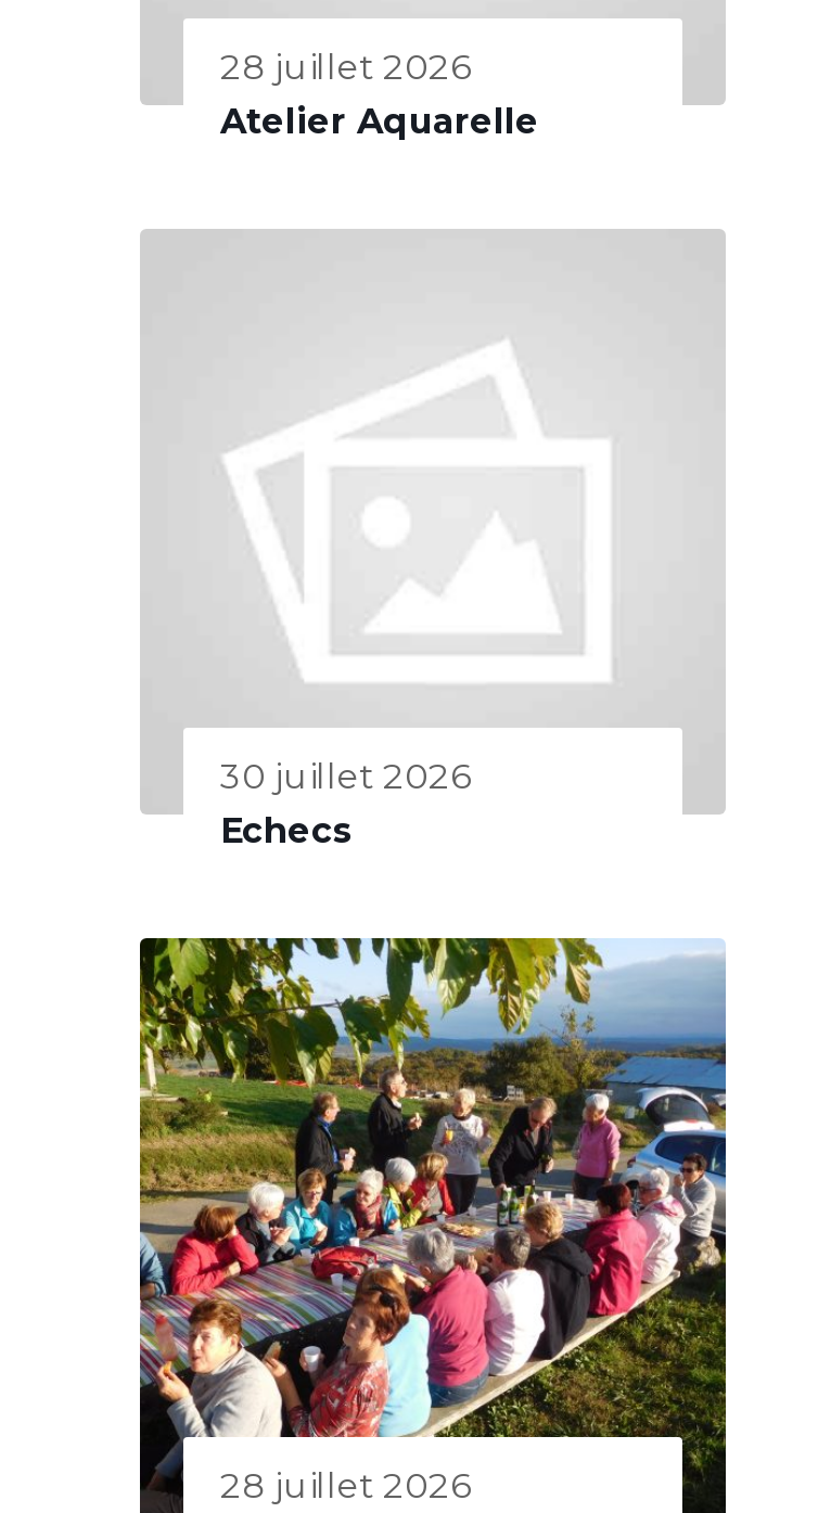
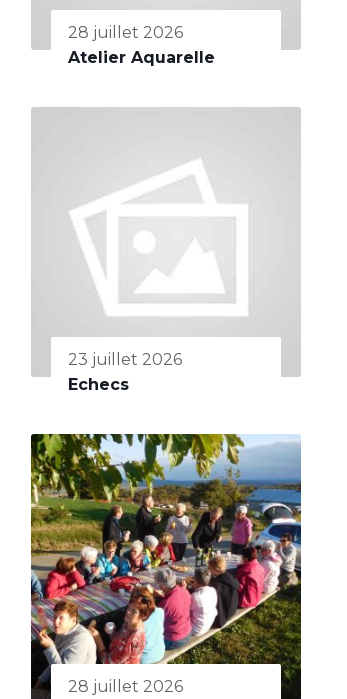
[220,756,470,797] 30 juillet 2026 -> [68,350,182,369] 23 juillet 2026

